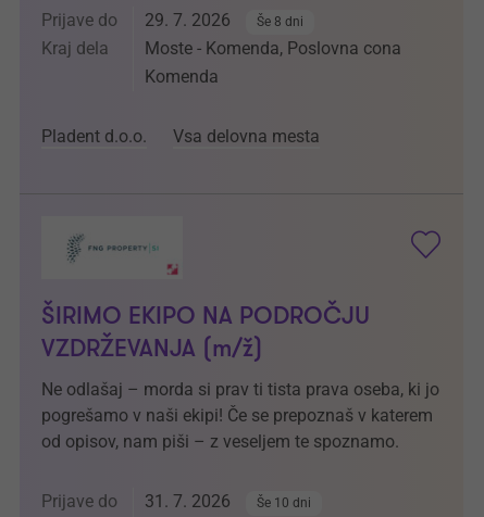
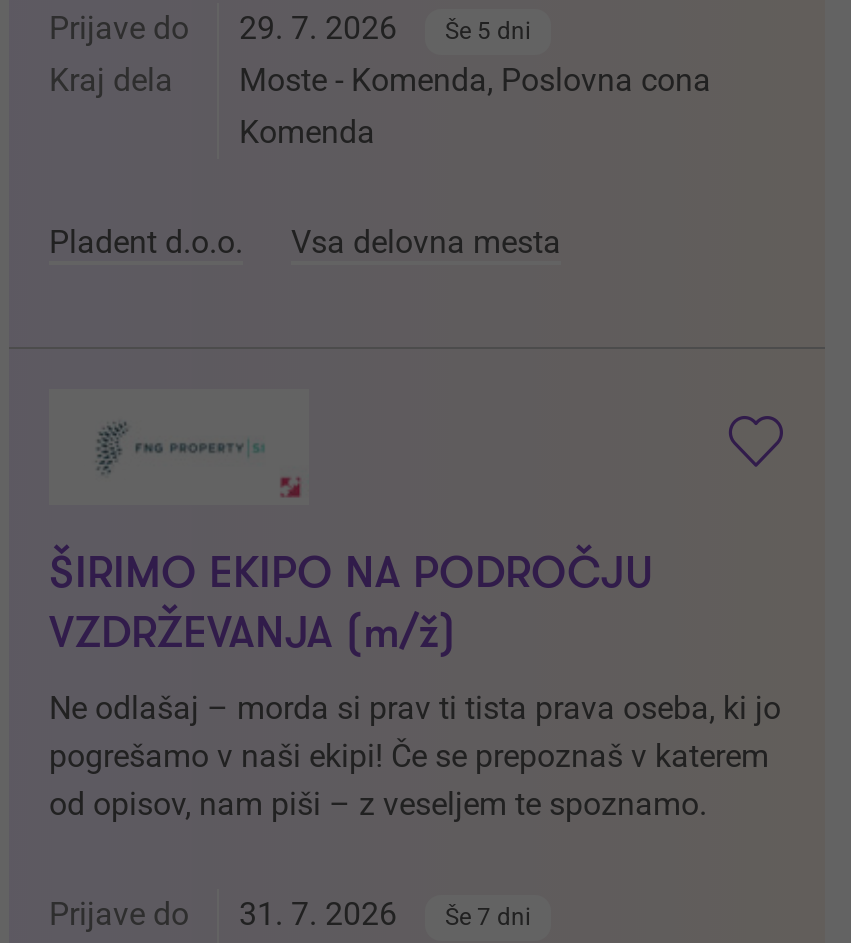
[41,10,303,31] Prijave do 29. 7. 2026 Še 8 dni -> [49,9,531,47] Prijave do 29. 7. 2026 Še 5 dni
[41,491,311,512] Prijave do 31. 7. 2026 Še 10 dni -> [49,895,531,933] Prijave do 31. 7. 2026 Še 7 dni

